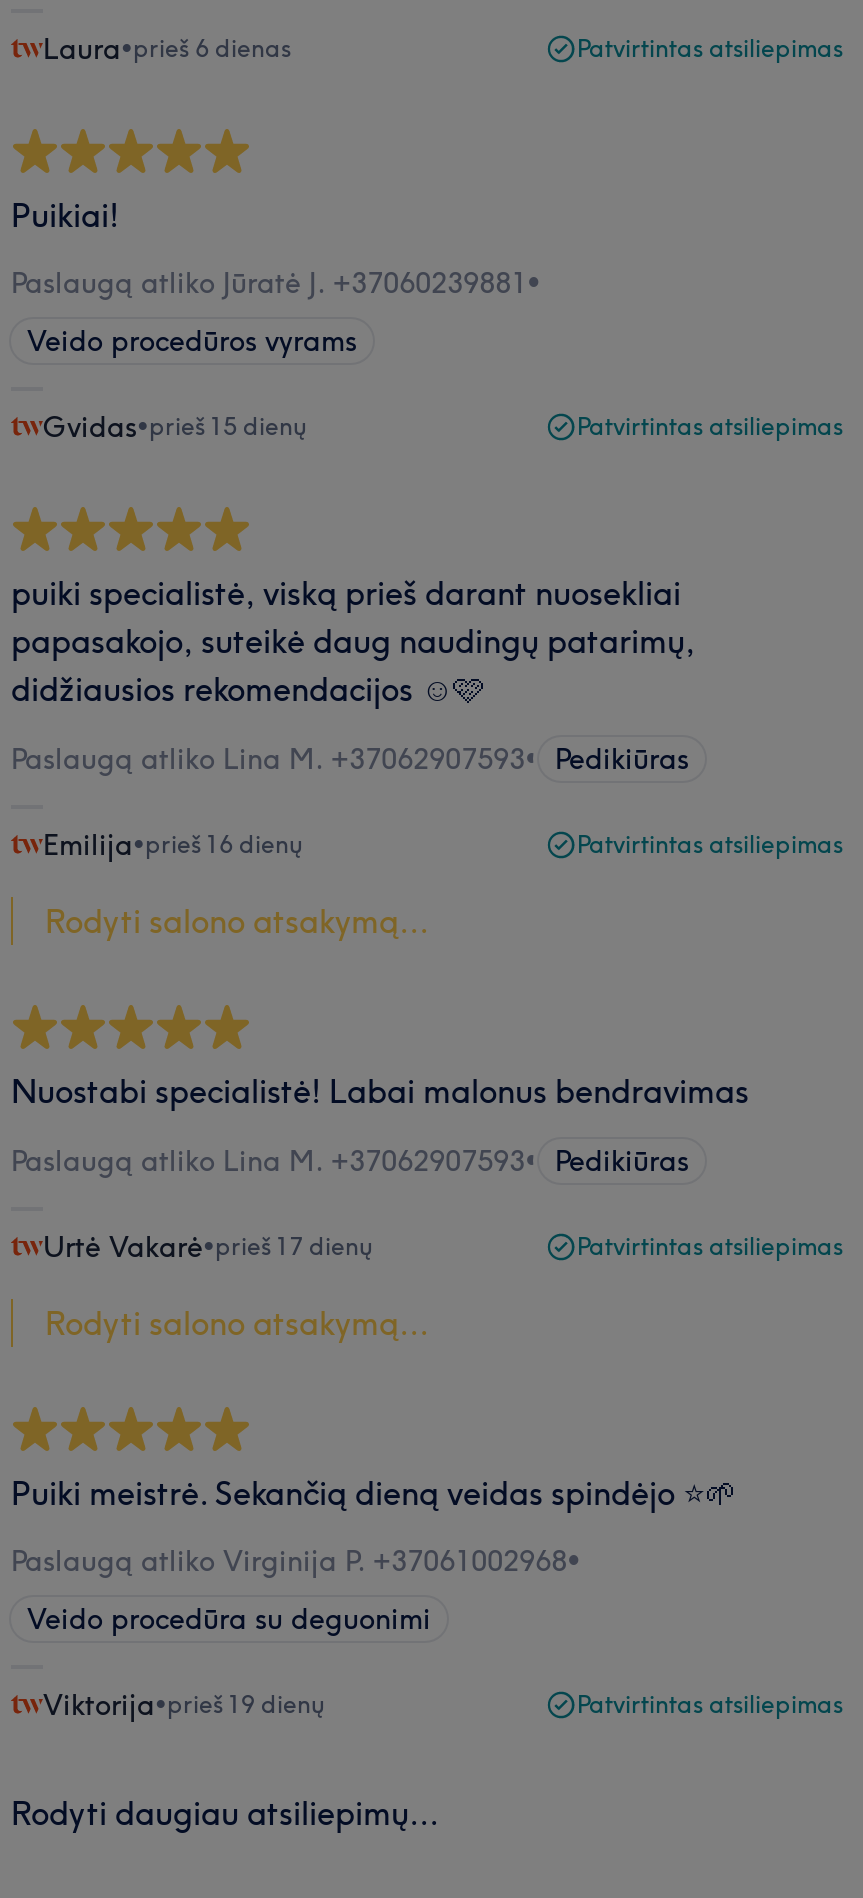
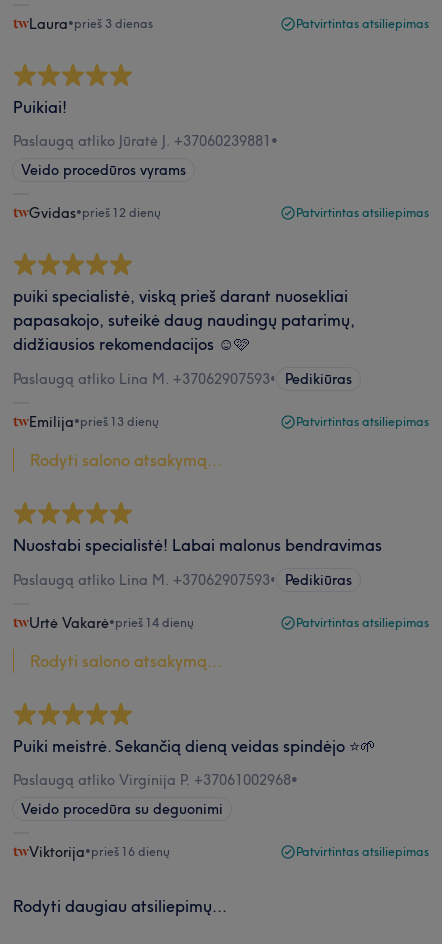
[43,31,291,67] Laura•prieš 6 dienas -> [29,15,153,33] Laura•prieš 3 dienas
[43,409,307,445] Gvidas•prieš 15 dienų -> [29,204,161,222] Gvidas•prieš 12 dienų
[43,827,303,863] Emilija•prieš 16 dienų -> [29,413,159,431] Emilija•prieš 13 dienų
[43,1229,373,1265] Urtė Vakarė•prieš 17 dienų -> [29,614,194,632] Urtė Vakarė•prieš 14 dienų
[43,1687,325,1723] Viktorija•prieš 19 dienų -> [29,843,170,861] Viktorija•prieš 16 dienų

